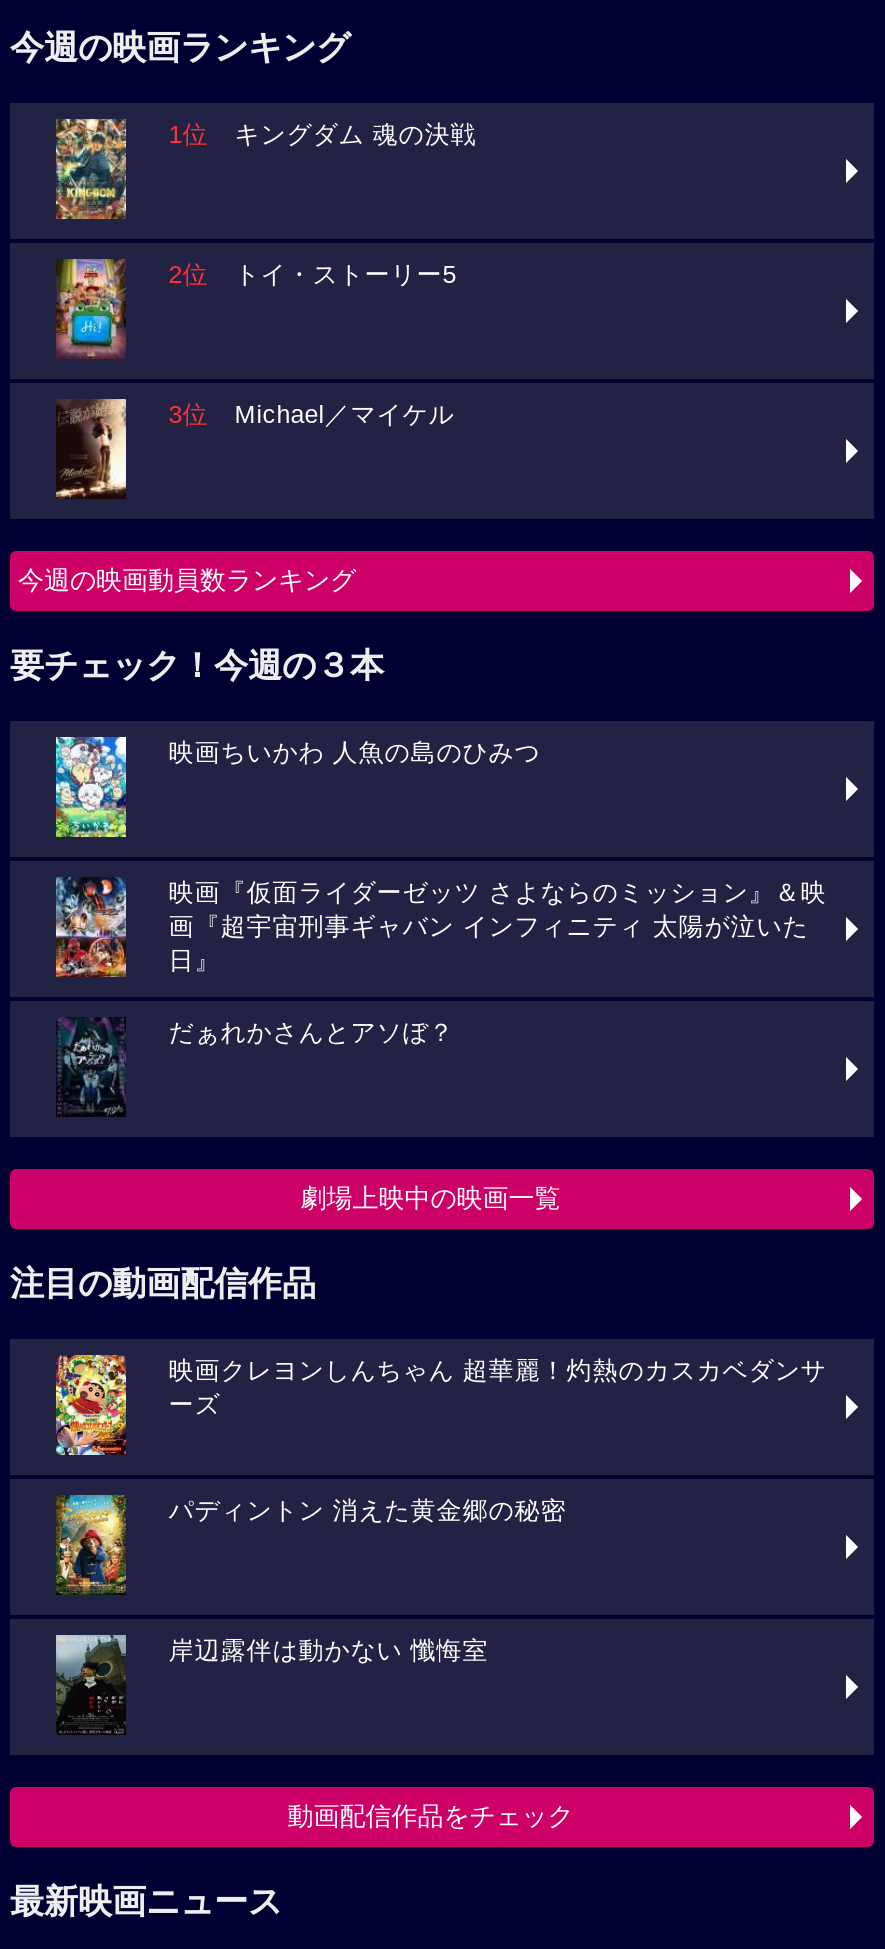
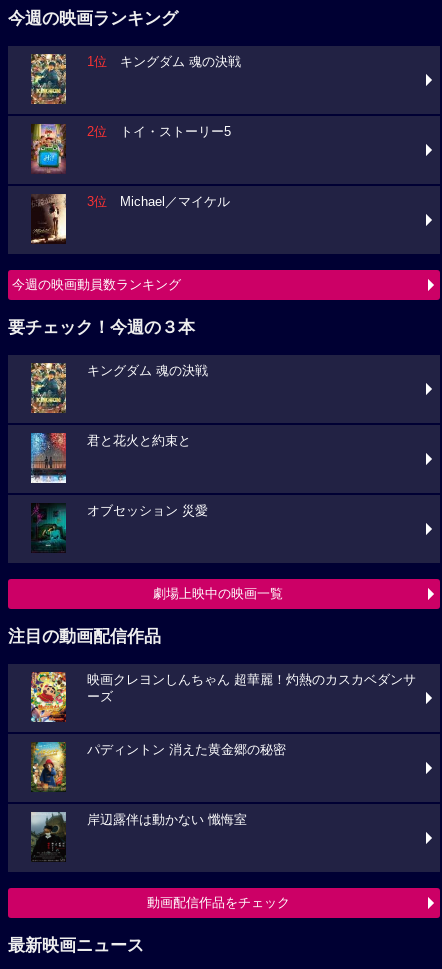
[54,735,541,839] [image] | 映画ちいかわ 人魚の島のひみつ -> [30,362,208,414] [image] | キングダム 魂の決戦
[54,877,827,977] [image] | 映画『仮面ライダーゼッツ さよならのミッション』＆映 | 画『超宇宙刑事ギャバン インフィニティ 太陽が泣いた | 日』 -> [30,432,191,484] [image] | 君と花火と約束と
[58,1017,455,1113] [image] | だぁれかさんとアソぼ？ -> [31,503,208,550] [image] | オブセッション 災愛

